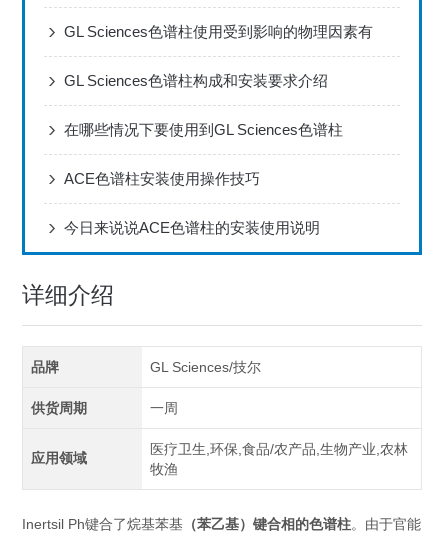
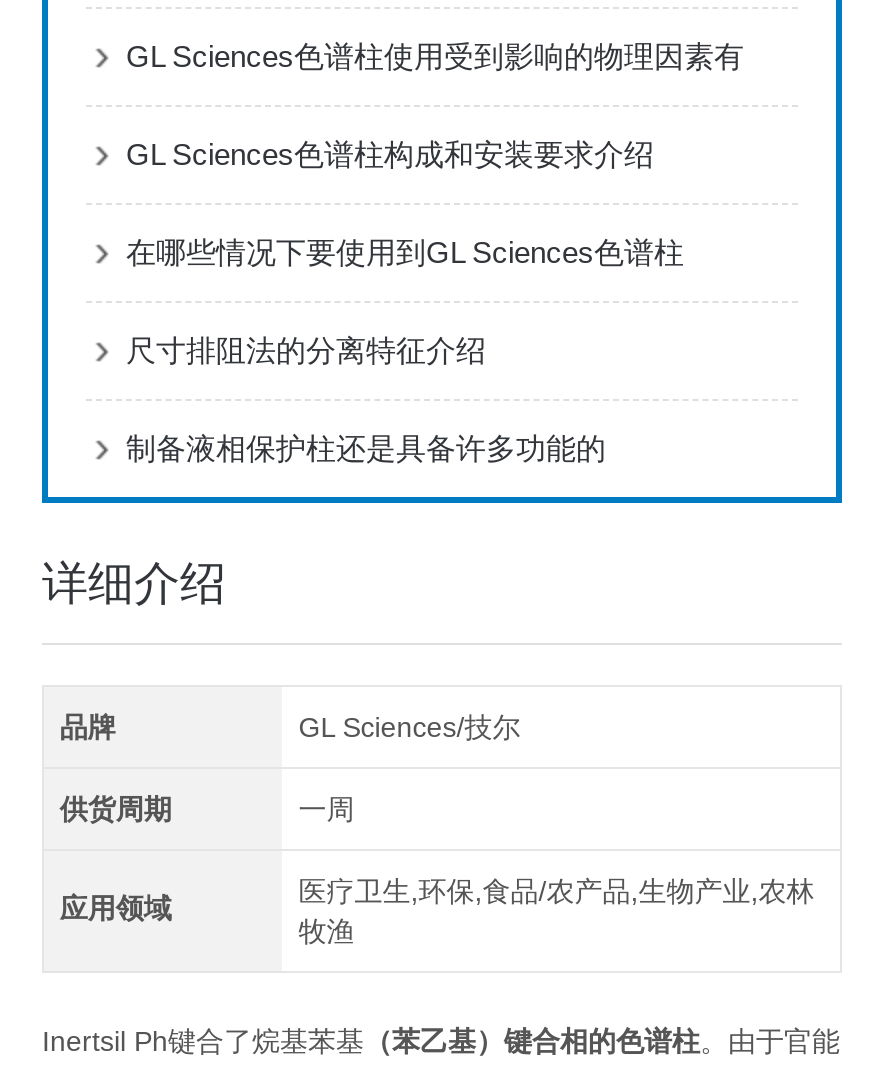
[64,170,260,187] ACE色谱柱安装使用操作技巧 -> [126,334,486,368] 尺寸排阻法的分离特征介绍
[64,219,320,236] 今日来说说ACE色谱柱的安装使用说明 -> [126,432,606,466] 制备液相保护柱还是具备许多功能的

